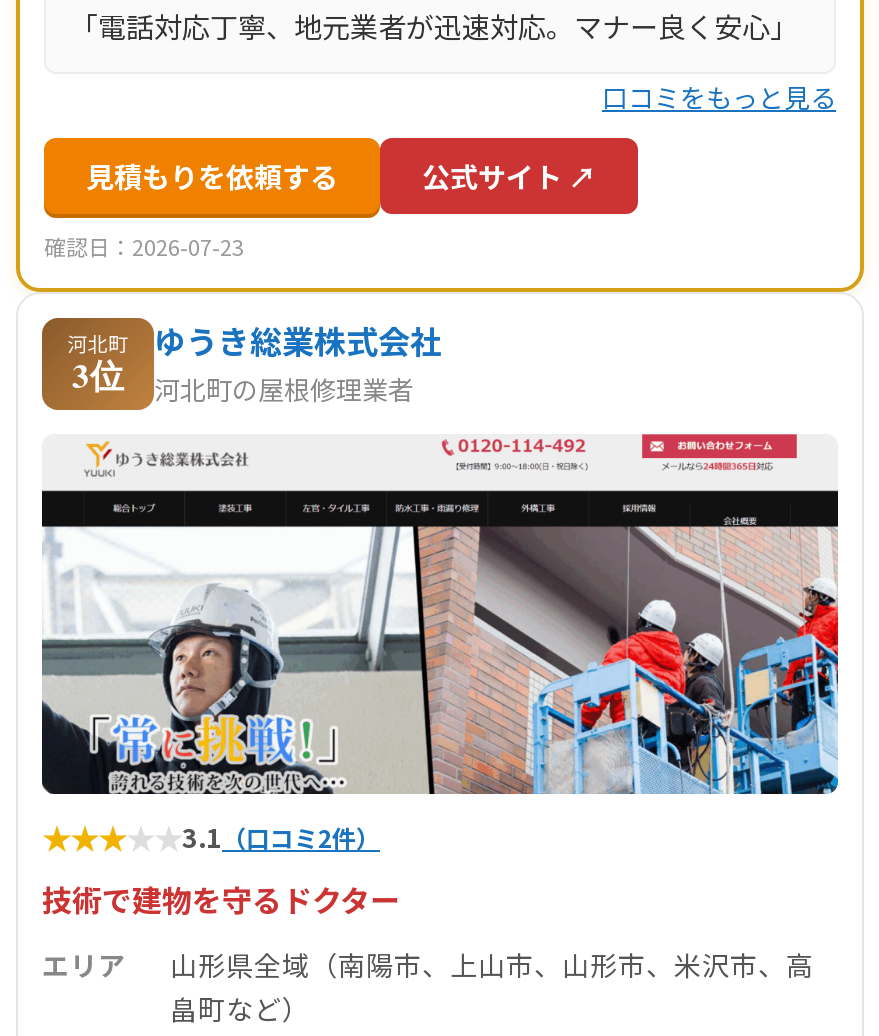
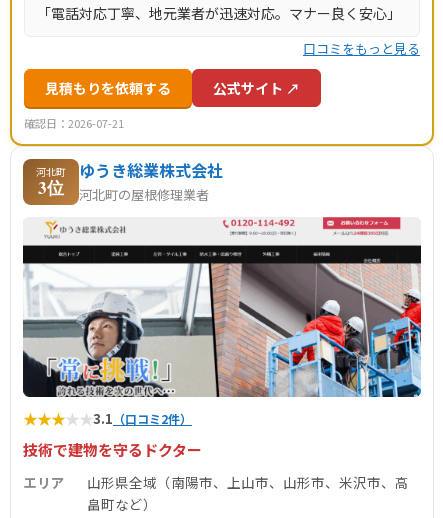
[44,230,244,262] 確認日：2026-07-23 -> [24,115,124,131] 確認日：2026-07-21

